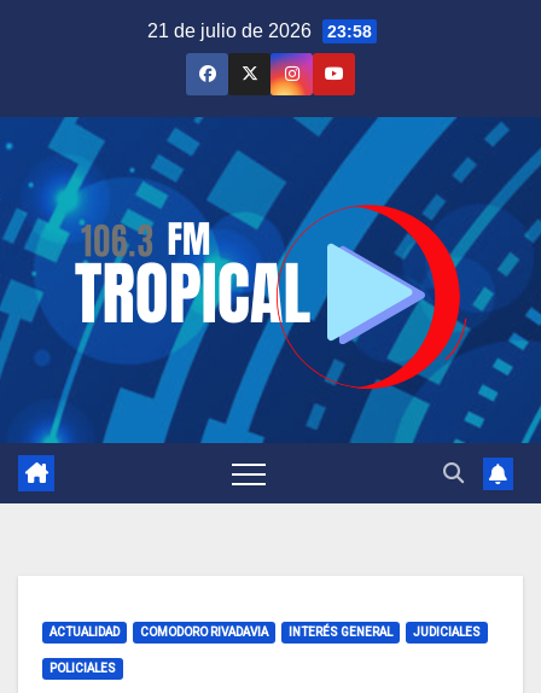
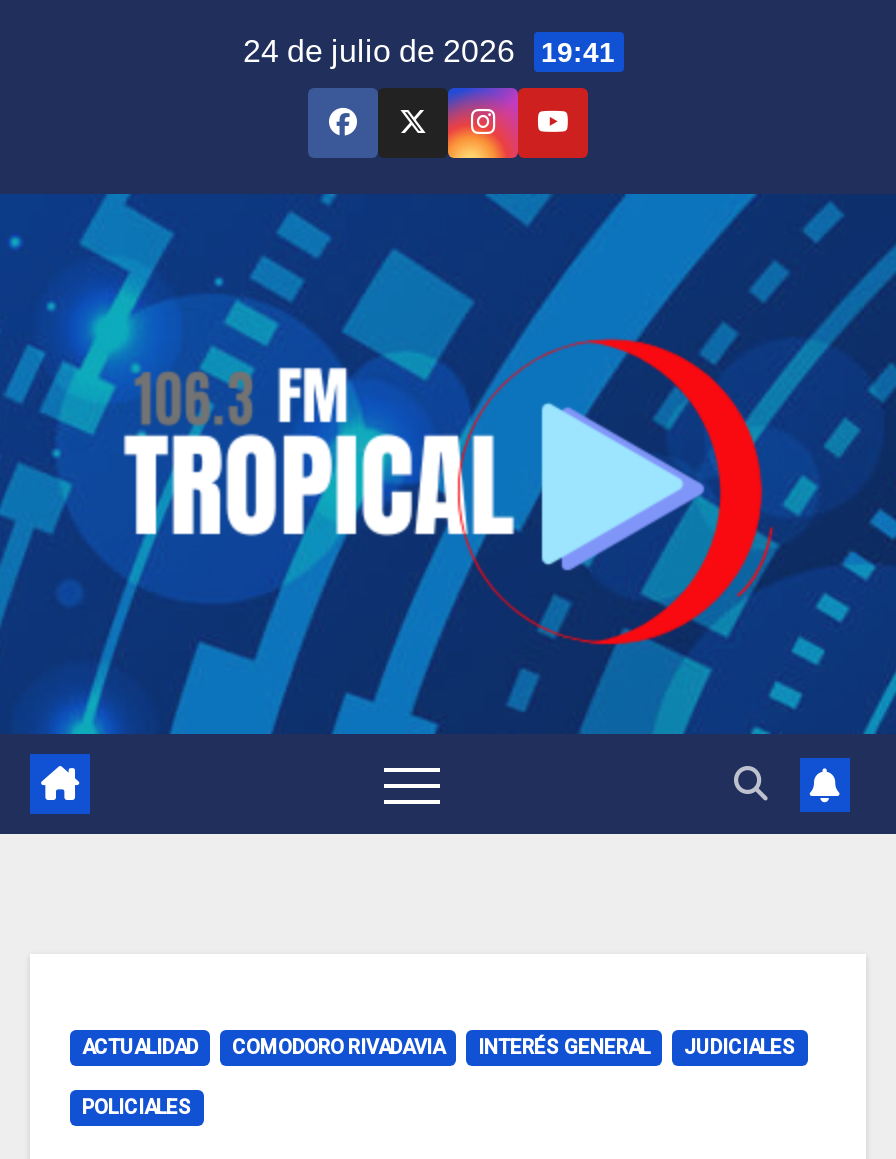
[147,21,371,41] 21 de julio de 2026 23:58 -> [243,34,615,68] 24 de julio de 2026 19:41

